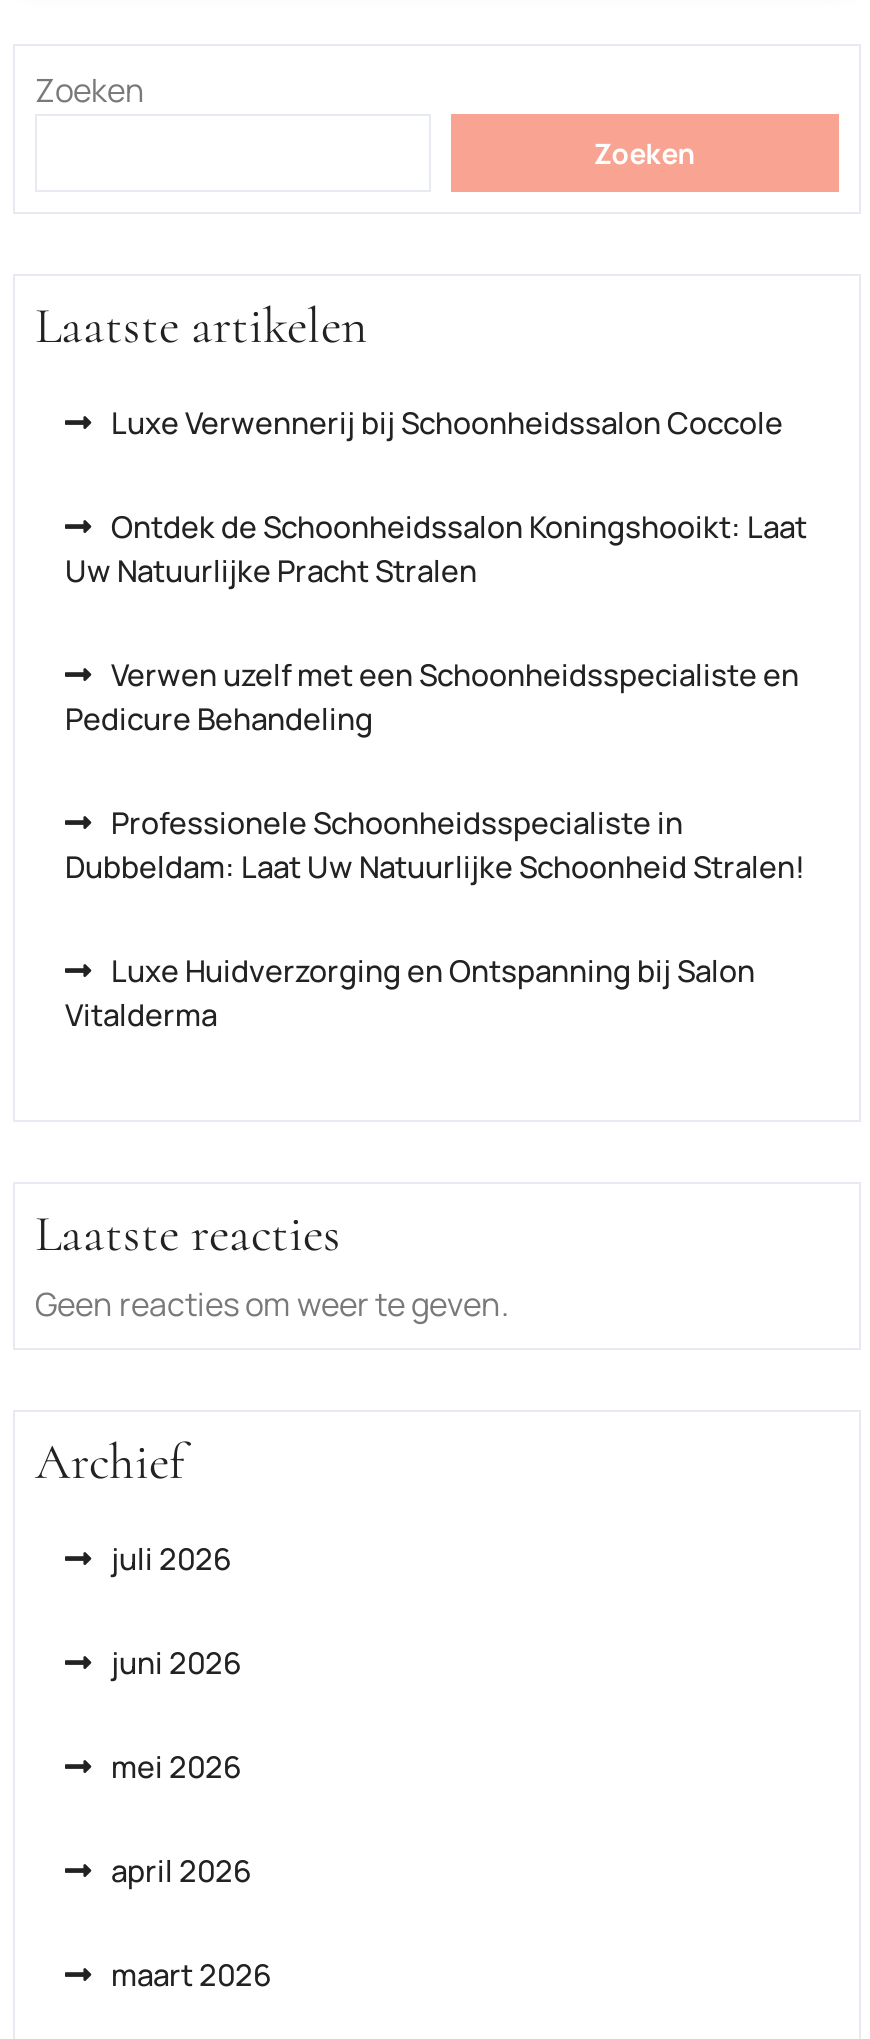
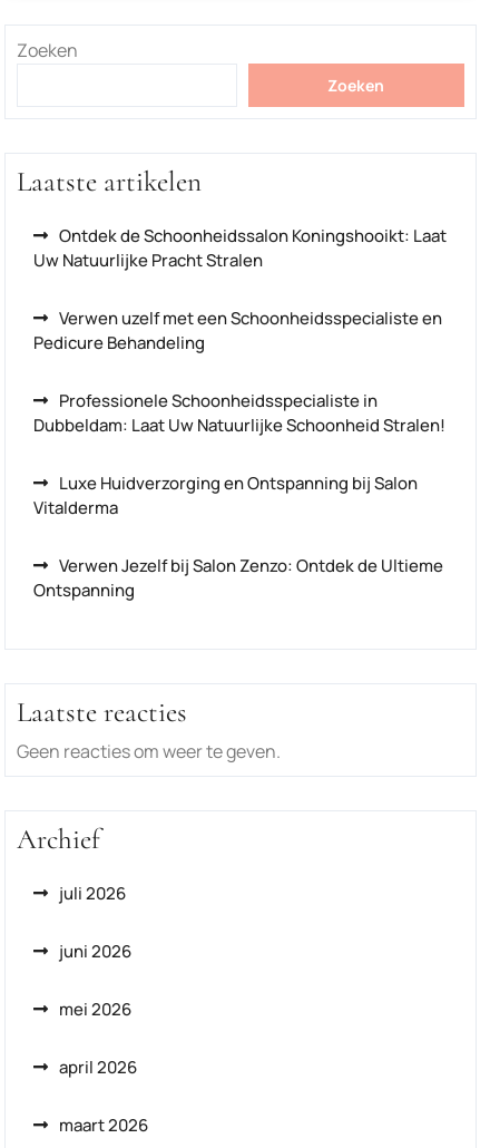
[111,403,783,445] Luxe Verwennerij bij Schoonheidssalon Coccole -> none
moved [65,507,807,1037] -> [33,224,447,520]: Ontdek de Schoonheidssalon Koningshooikt: Laat | Uw Natuurlijke Pracht Stralen | Verwen uzelf met een Schoonheidsspecialiste en | Pedicure Behandeling | Professionele Schoonheidsspecialiste in | Dubbeldam: Laat Uw Natuurlijke Schoonheid Stralen! | Luxe Huidverzorging en Ontspanning bij Salon | Vitalderma
none -> [33,554,443,602] Verwen Jezelf bij Salon Zenzo: Ontdek de Ultieme | Ontspanning

